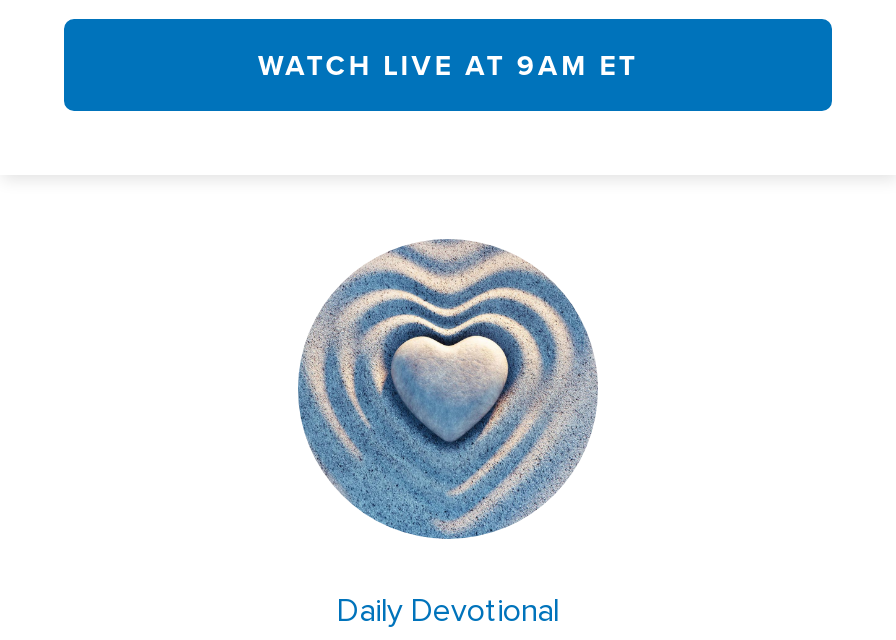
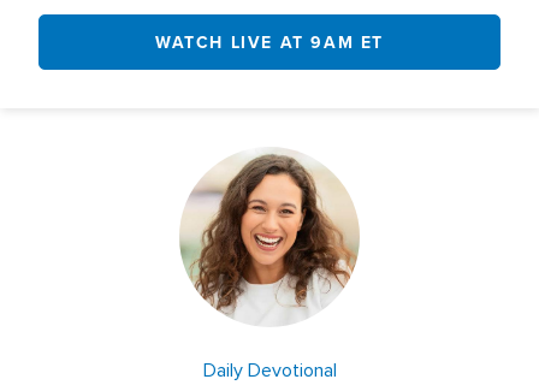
[298,239,596,539] [image] -> [179,148,360,326] [image]

